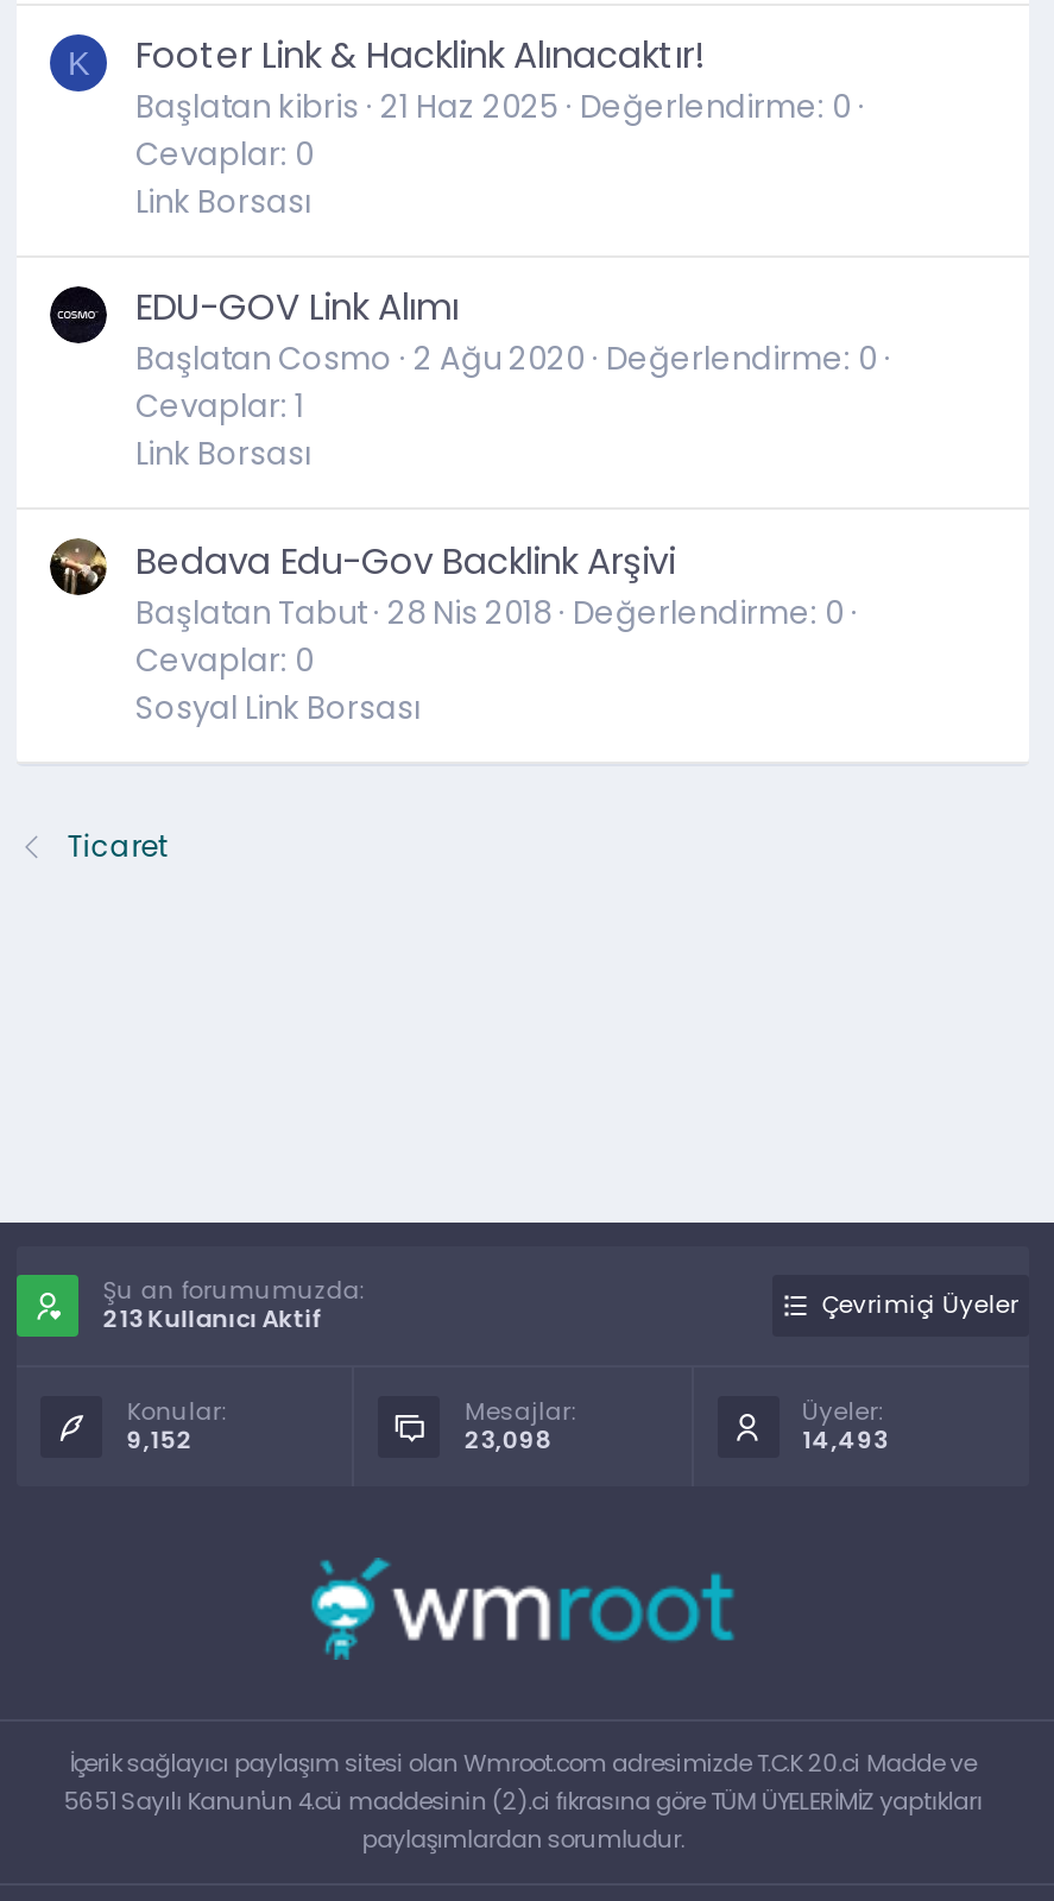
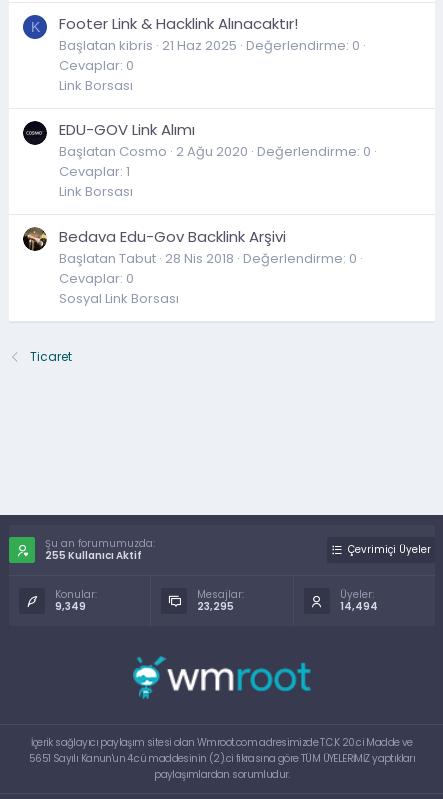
[103,1301,324,1337] 213 Kullanıcı Aktif -> [45,548,142,563] 255 Kullanıcı Aktif
[126,1422,193,1458] 9,152 -> [55,599,86,614] 9,349
[464,1422,552,1458] 23,098 -> [197,599,234,614] 23,295
[802,1422,888,1458] 14,493 -> [340,599,378,614] 14,494

